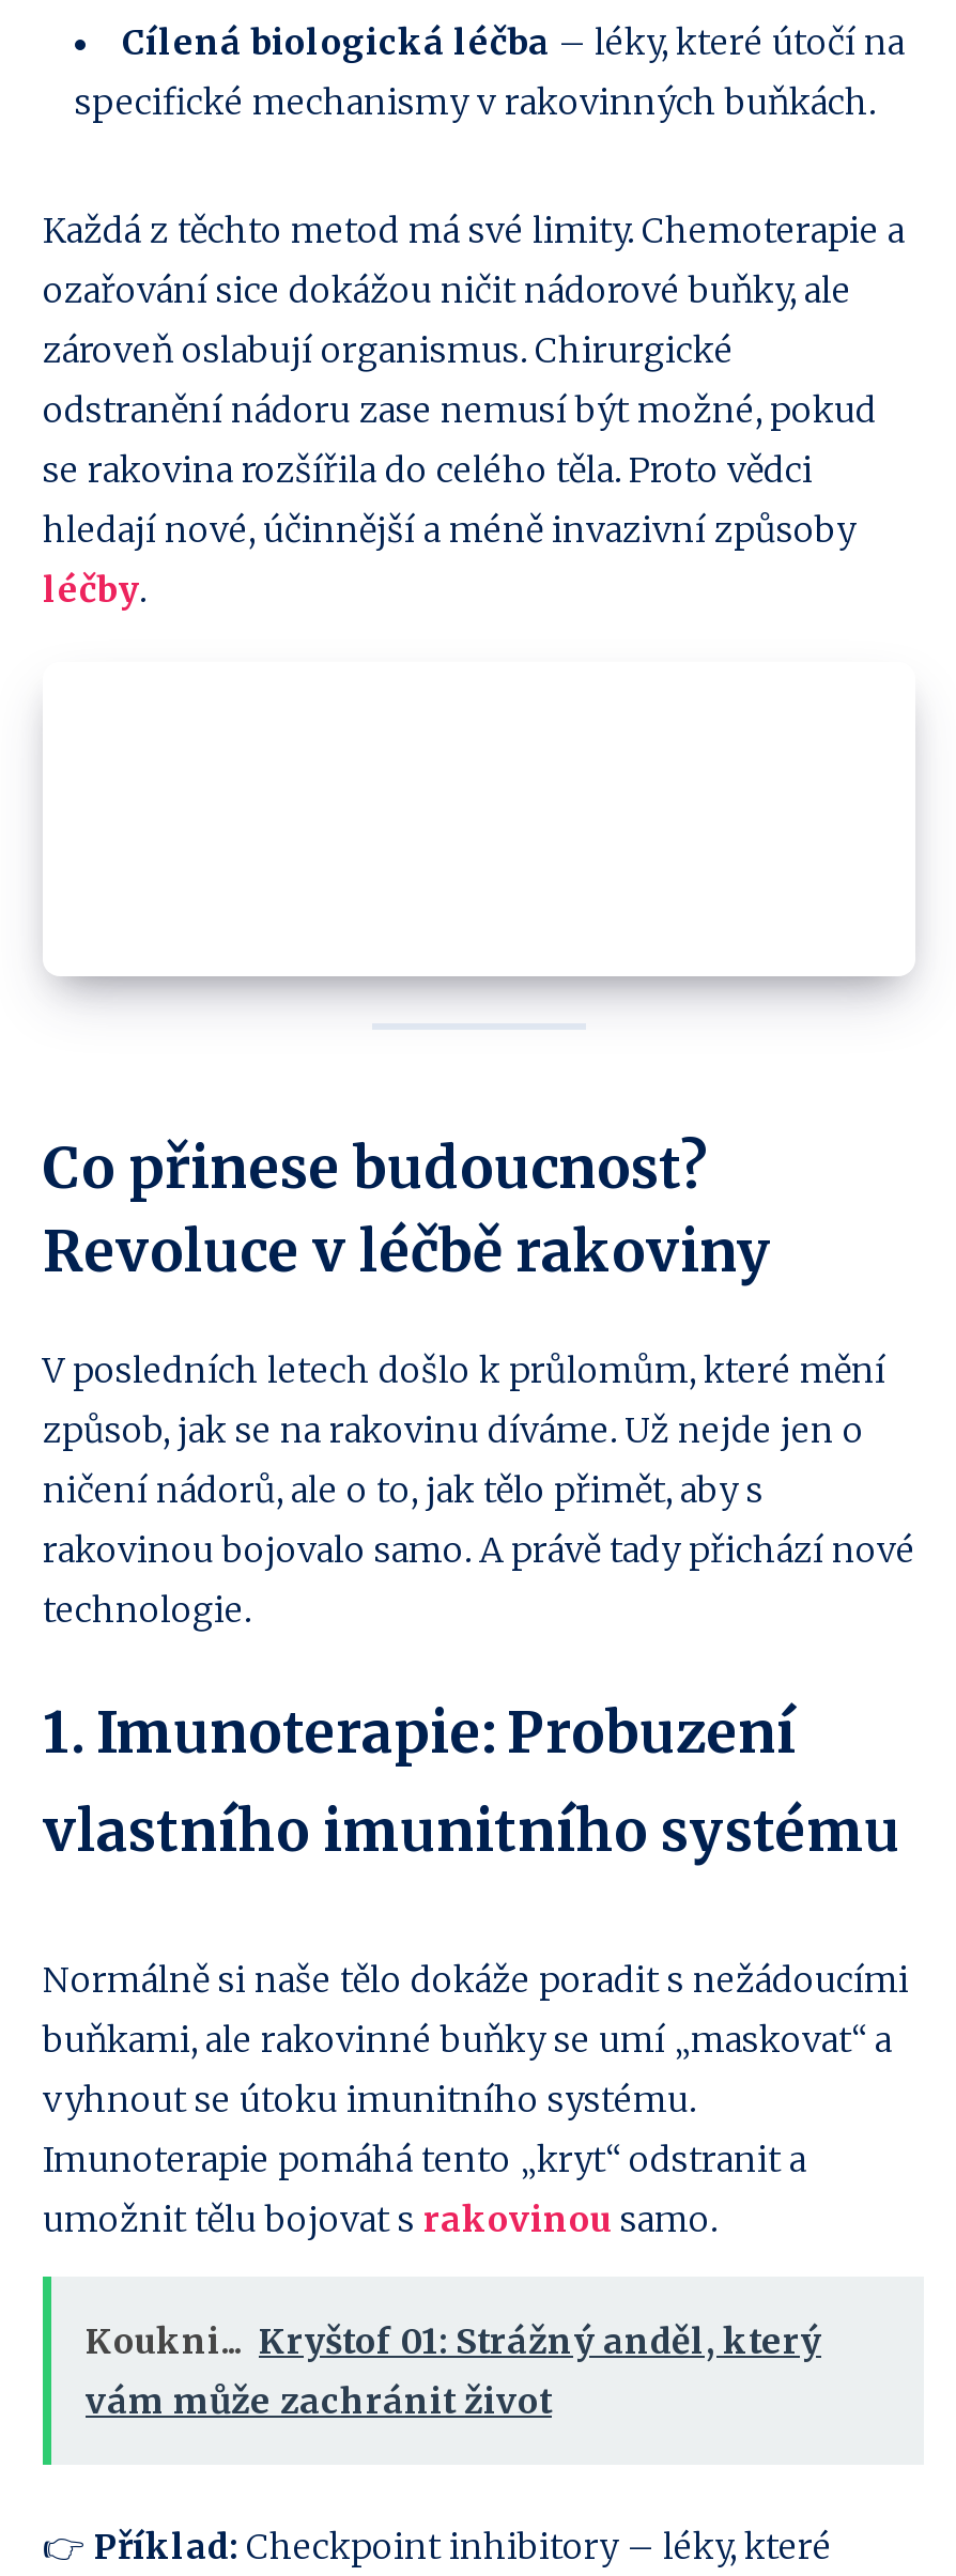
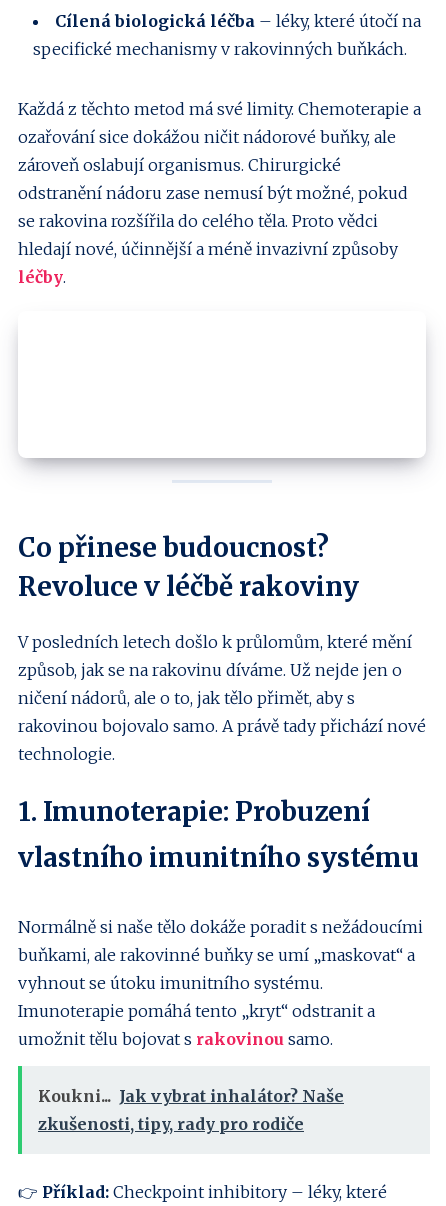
[86,2318,821,2421] Koukni... Kryštof 01: Strážný anděl, který | vám může zachránit život -> [38,1085,344,1133] Koukni... Jak vybrat inhalátor? Naše | zkušenosti, tipy, rady pro rodiče

